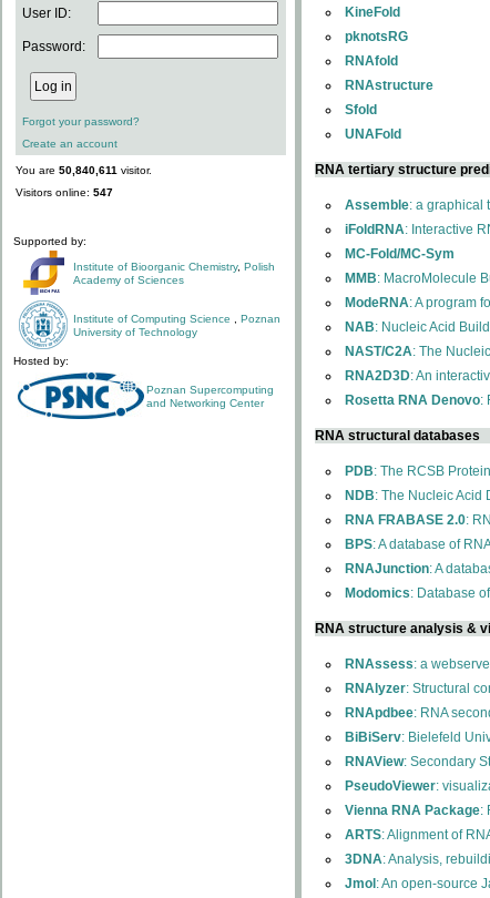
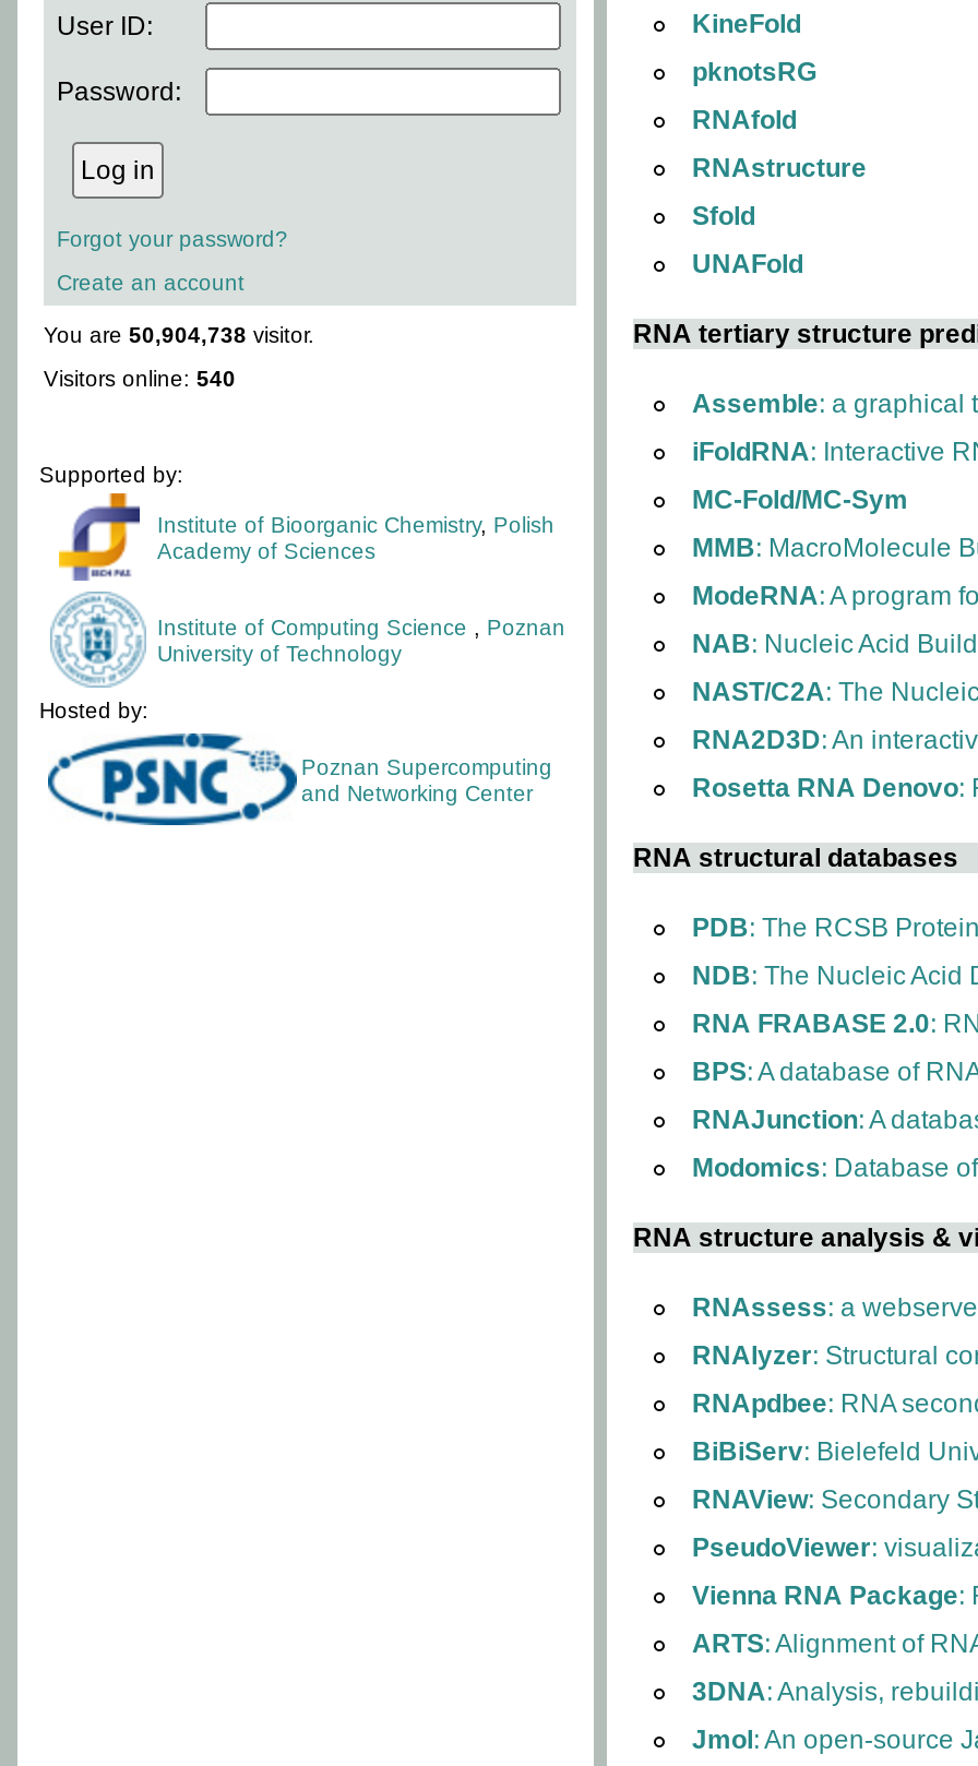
[16,164,152,176] You are 50,840,611 visitor. -> [44,323,314,347] You are 50,904,738 visitor.
[16,186,113,198] Visitors online: 547 -> [44,367,236,391] Visitors online: 540

